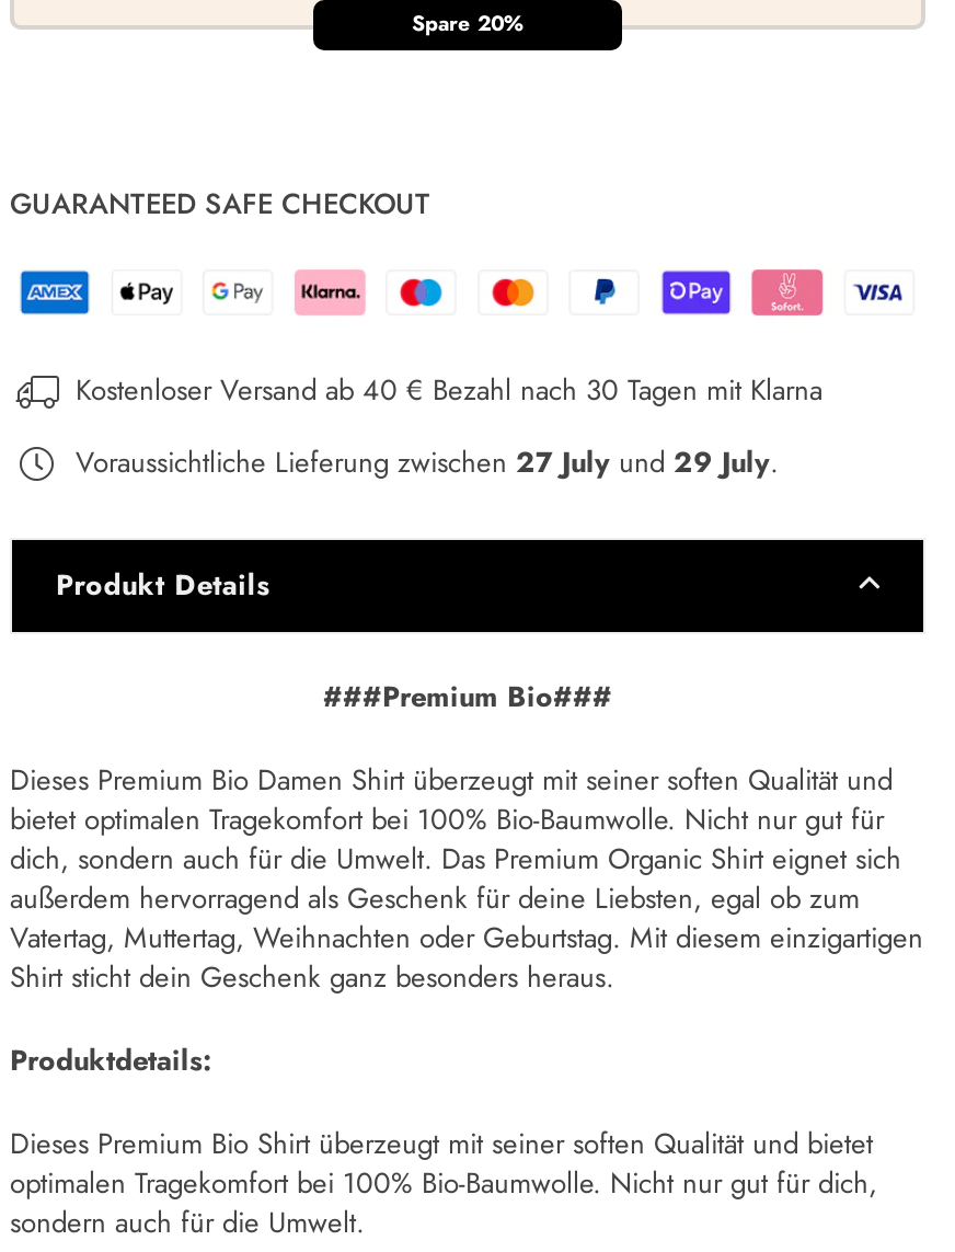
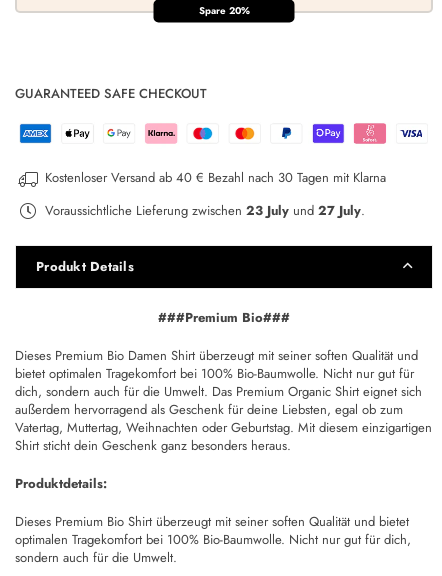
[76,440,779,482] Voraussichtliche Lieferung zwischen 27 July und 29 July. -> [45,201,365,220] Voraussichtliche Lieferung zwischen 23 July und 27 July.

